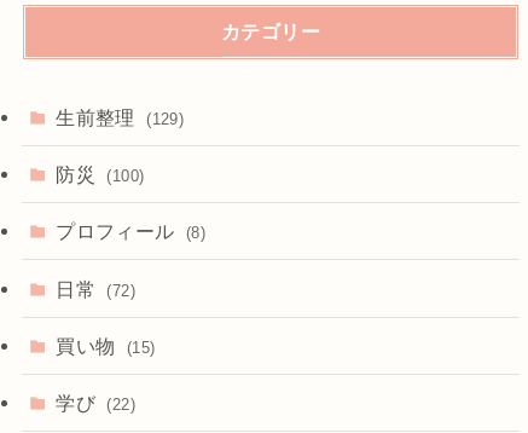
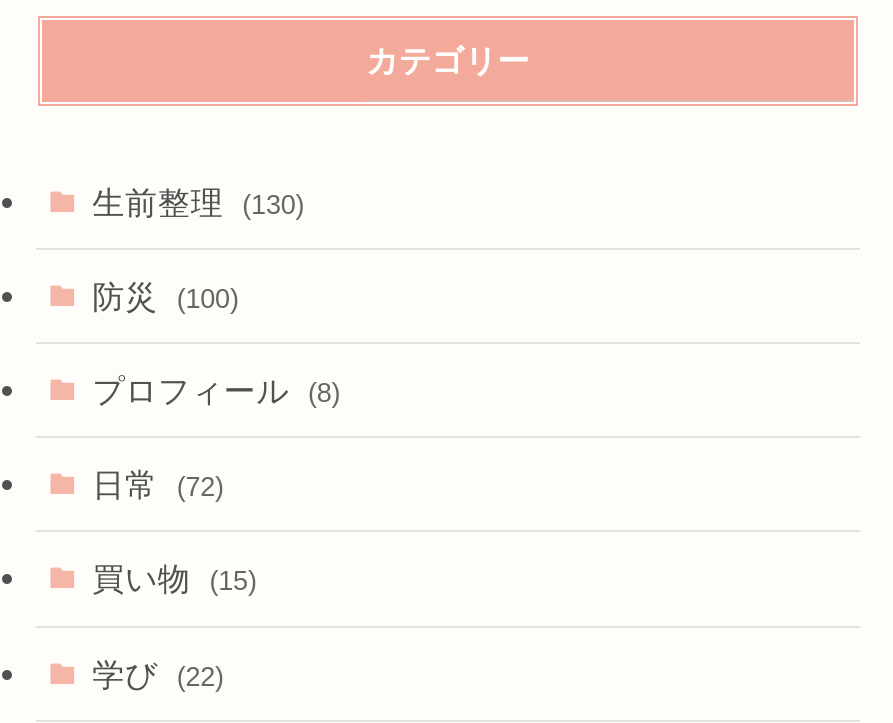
[56,106,184,128] 生前整理 (129) -> [92,183,304,219] 生前整理 (130)

